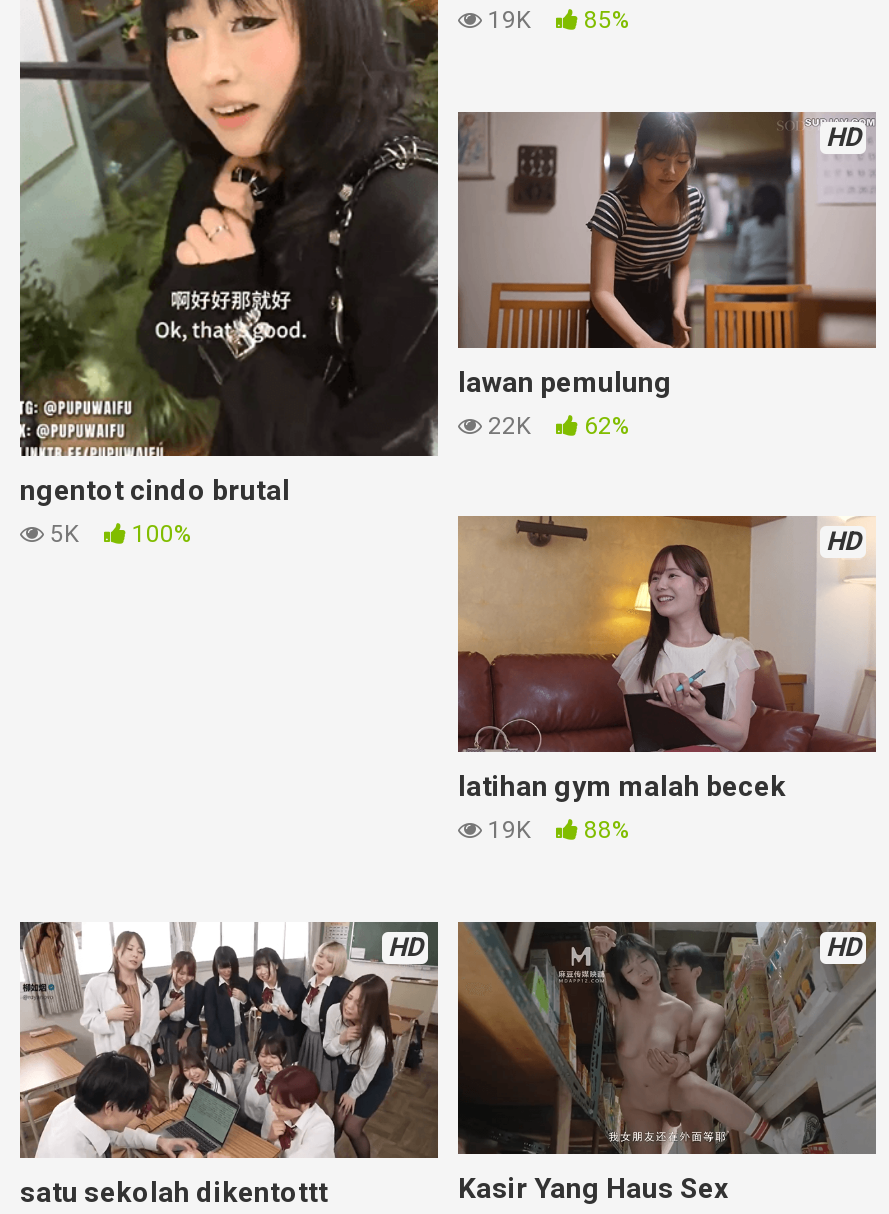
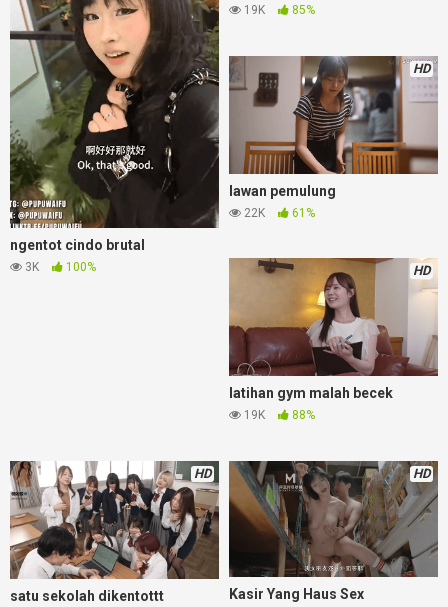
[482,412,630,440] 22K 62% -> [241,206,315,220] 22K 61%
[44,520,192,548] 5K 100% -> [22,260,96,274] 3K 100%

